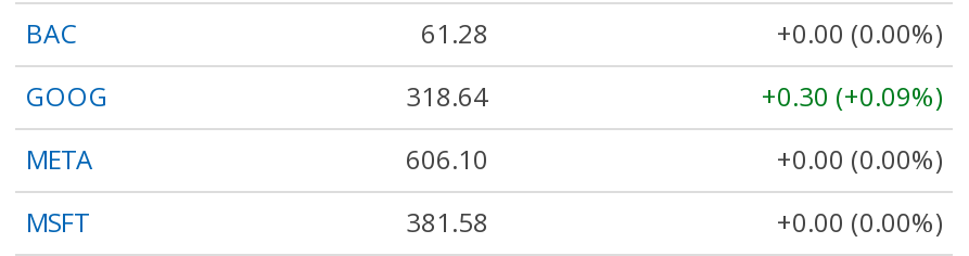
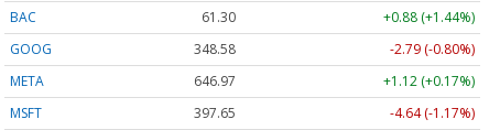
[421,15,488,52] 61.28 -> [202,8,236,27] 61.30
[777,15,942,52] +0.00 (0.00%) -> [383,8,475,27] +0.88 (+1.44%)
[406,78,488,115] 318.64 -> [194,40,236,58] 348.58
[762,78,942,115] +0.30 (+0.09%) -> [390,40,475,58] -2.79 (-0.80%)
[406,141,488,178] 606.10 -> [194,72,236,90] 646.97
[777,141,942,178] +0.00 (0.00%) -> [383,72,475,90] +1.12 (+0.17%)
[406,204,488,241] 381.58 -> [194,104,236,122] 397.65
[777,204,942,241] +0.00 (0.00%) -> [390,104,475,122] -4.64 (-1.17%)

